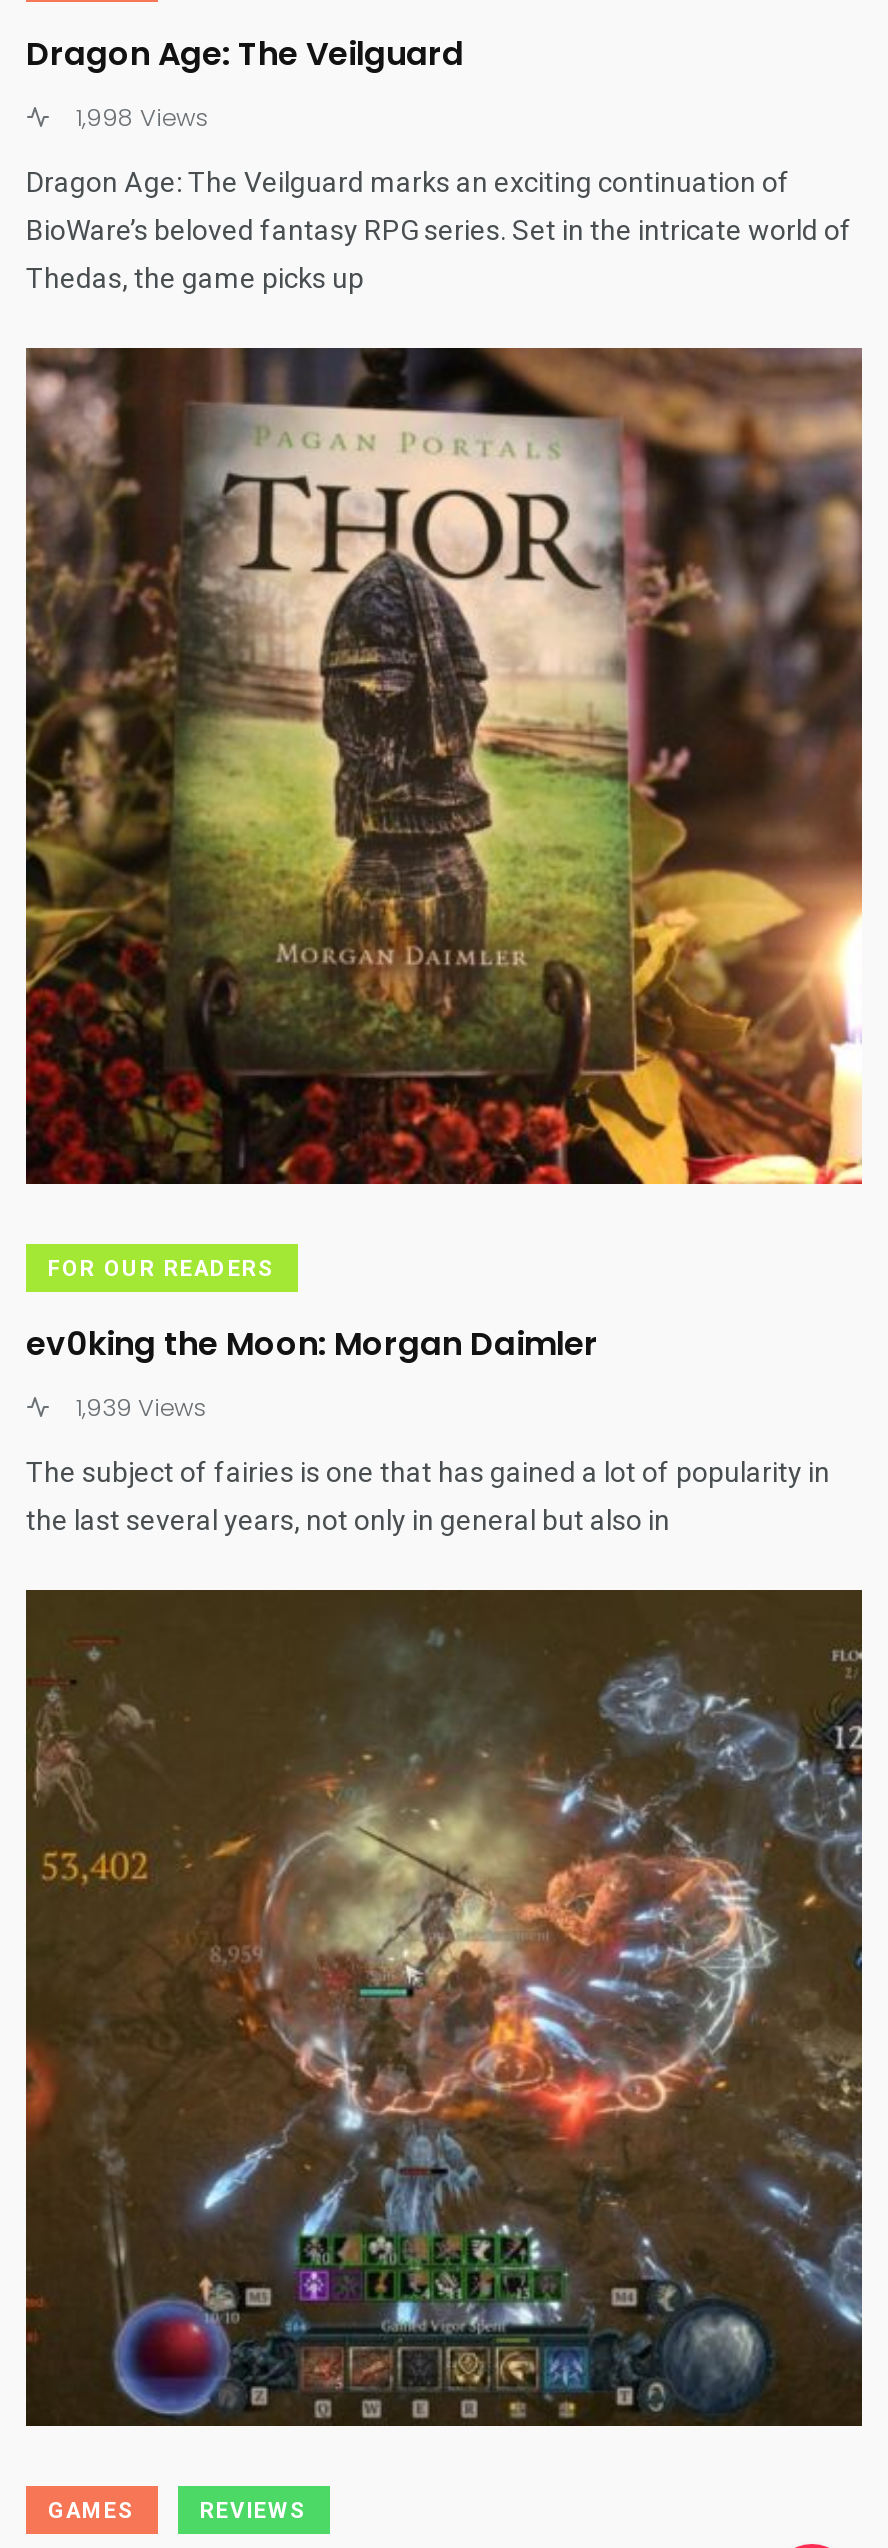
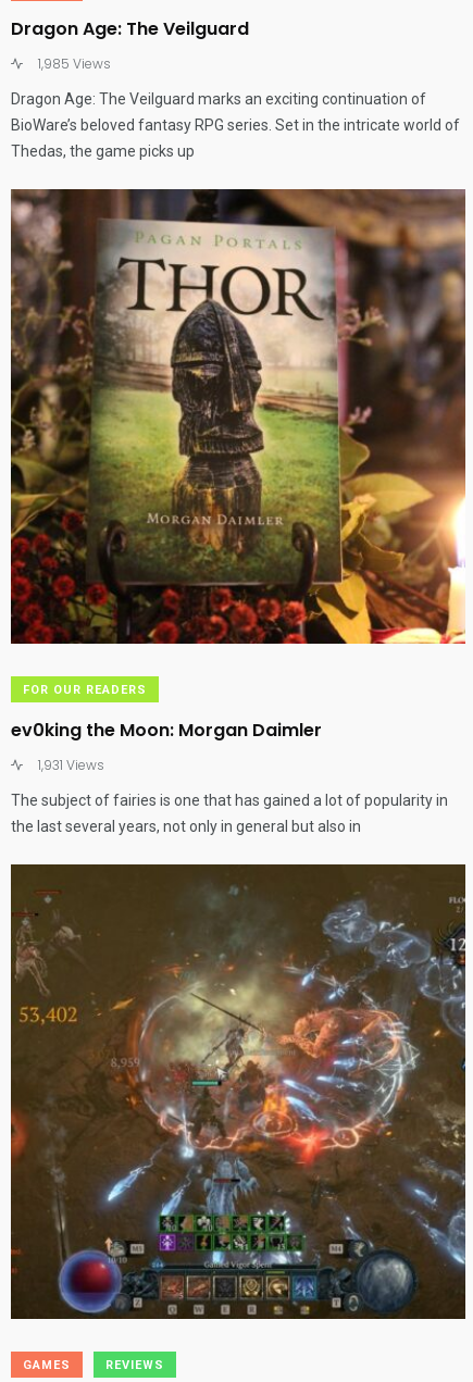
[70,101,210,135] 1,998 Views -> [35,55,111,73] 1,985 Views
[70,1391,208,1425] 1,939 Views -> [35,756,104,775] 1,931 Views

